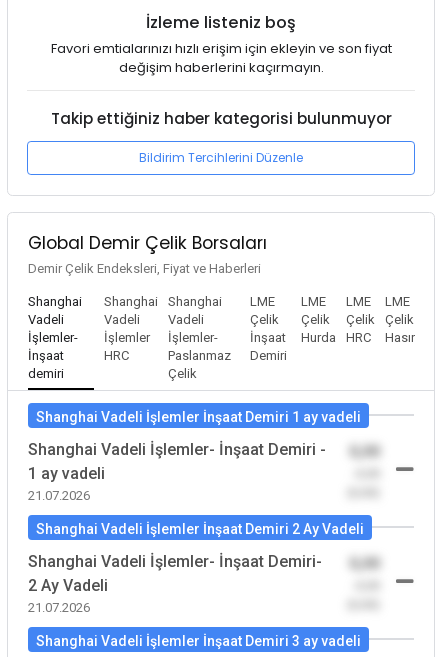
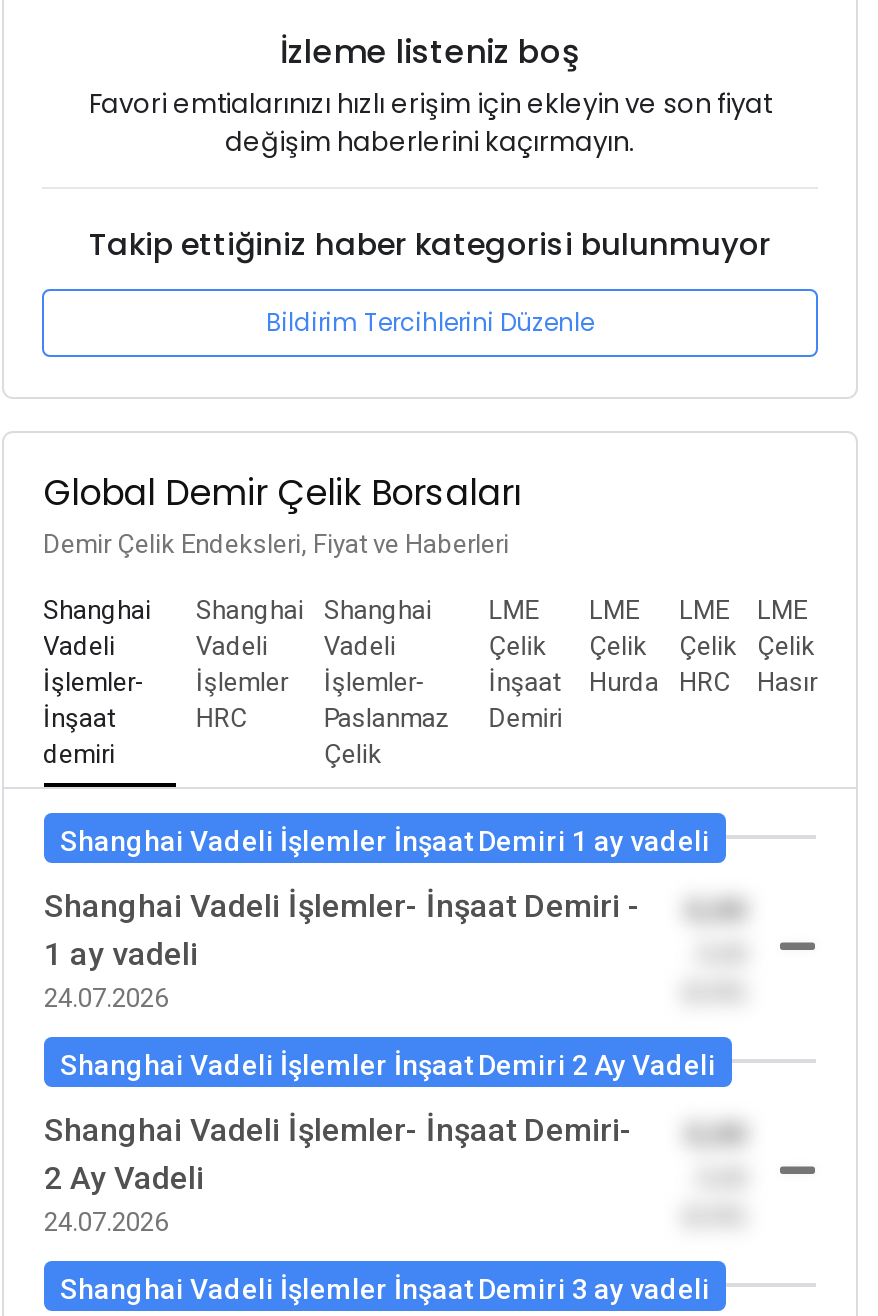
[28,488,90,503] 21.07.2026 -> [44,982,168,1012] 24.07.2026
[28,600,90,615] 21.07.2026 -> [44,1206,168,1236] 24.07.2026

